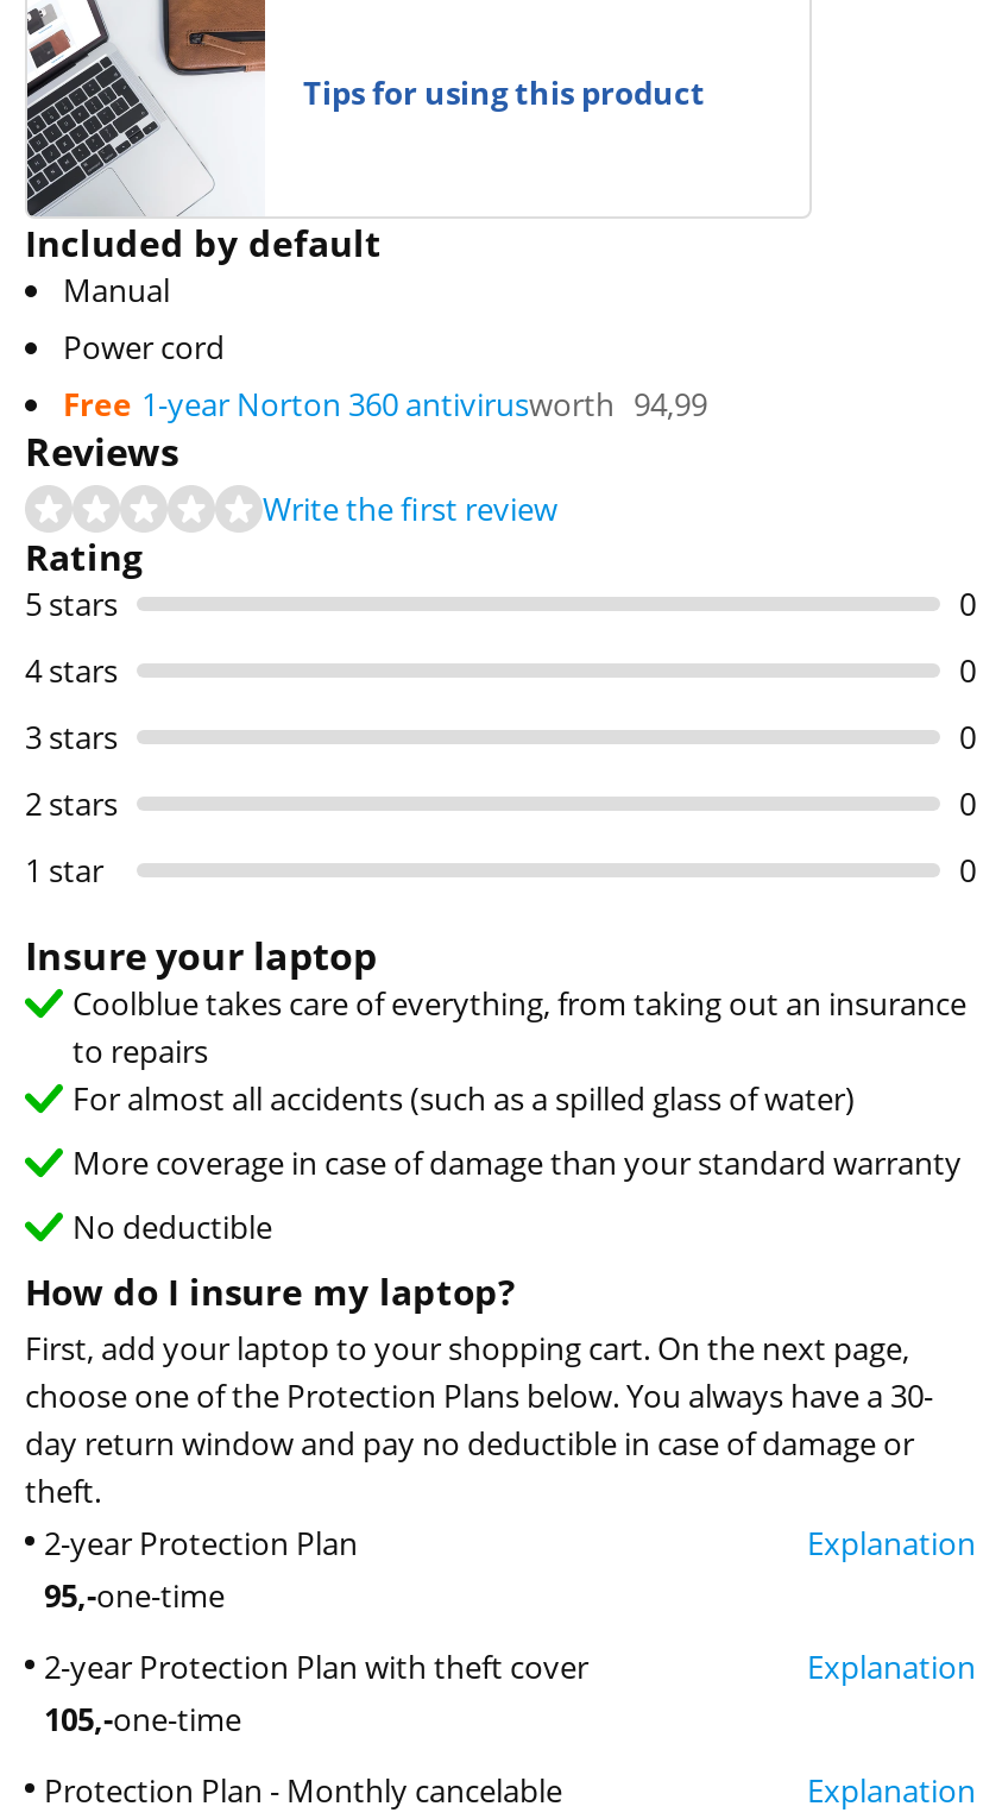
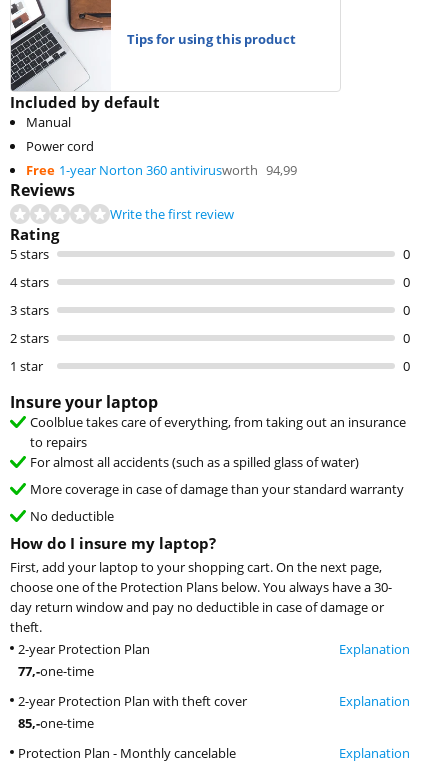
[44,1575,225,1618] 95,-one-time -> [18,662,94,680] 77,-one-time
[44,1698,241,1741] 105,-one-time -> [18,714,94,732] 85,-one-time

